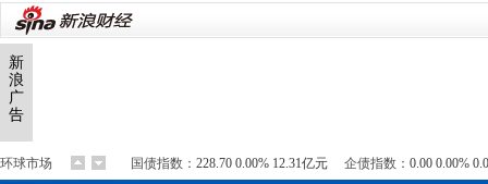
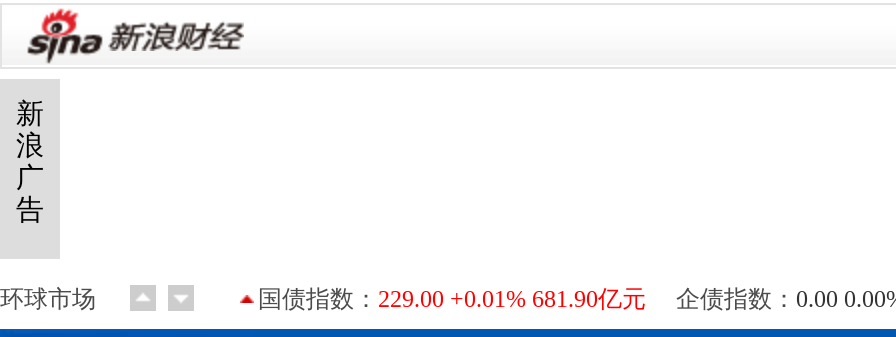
[131,156,328,171] 国债指数：228.70 0.00% 12.31亿元 -> [258,285,646,313] 国债指数：229.00 +0.01% 681.90亿元

